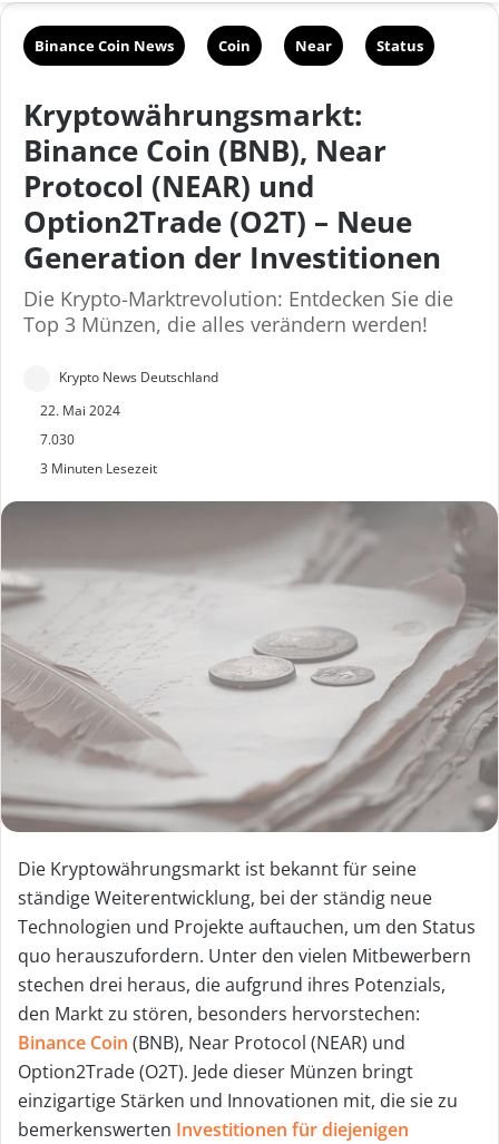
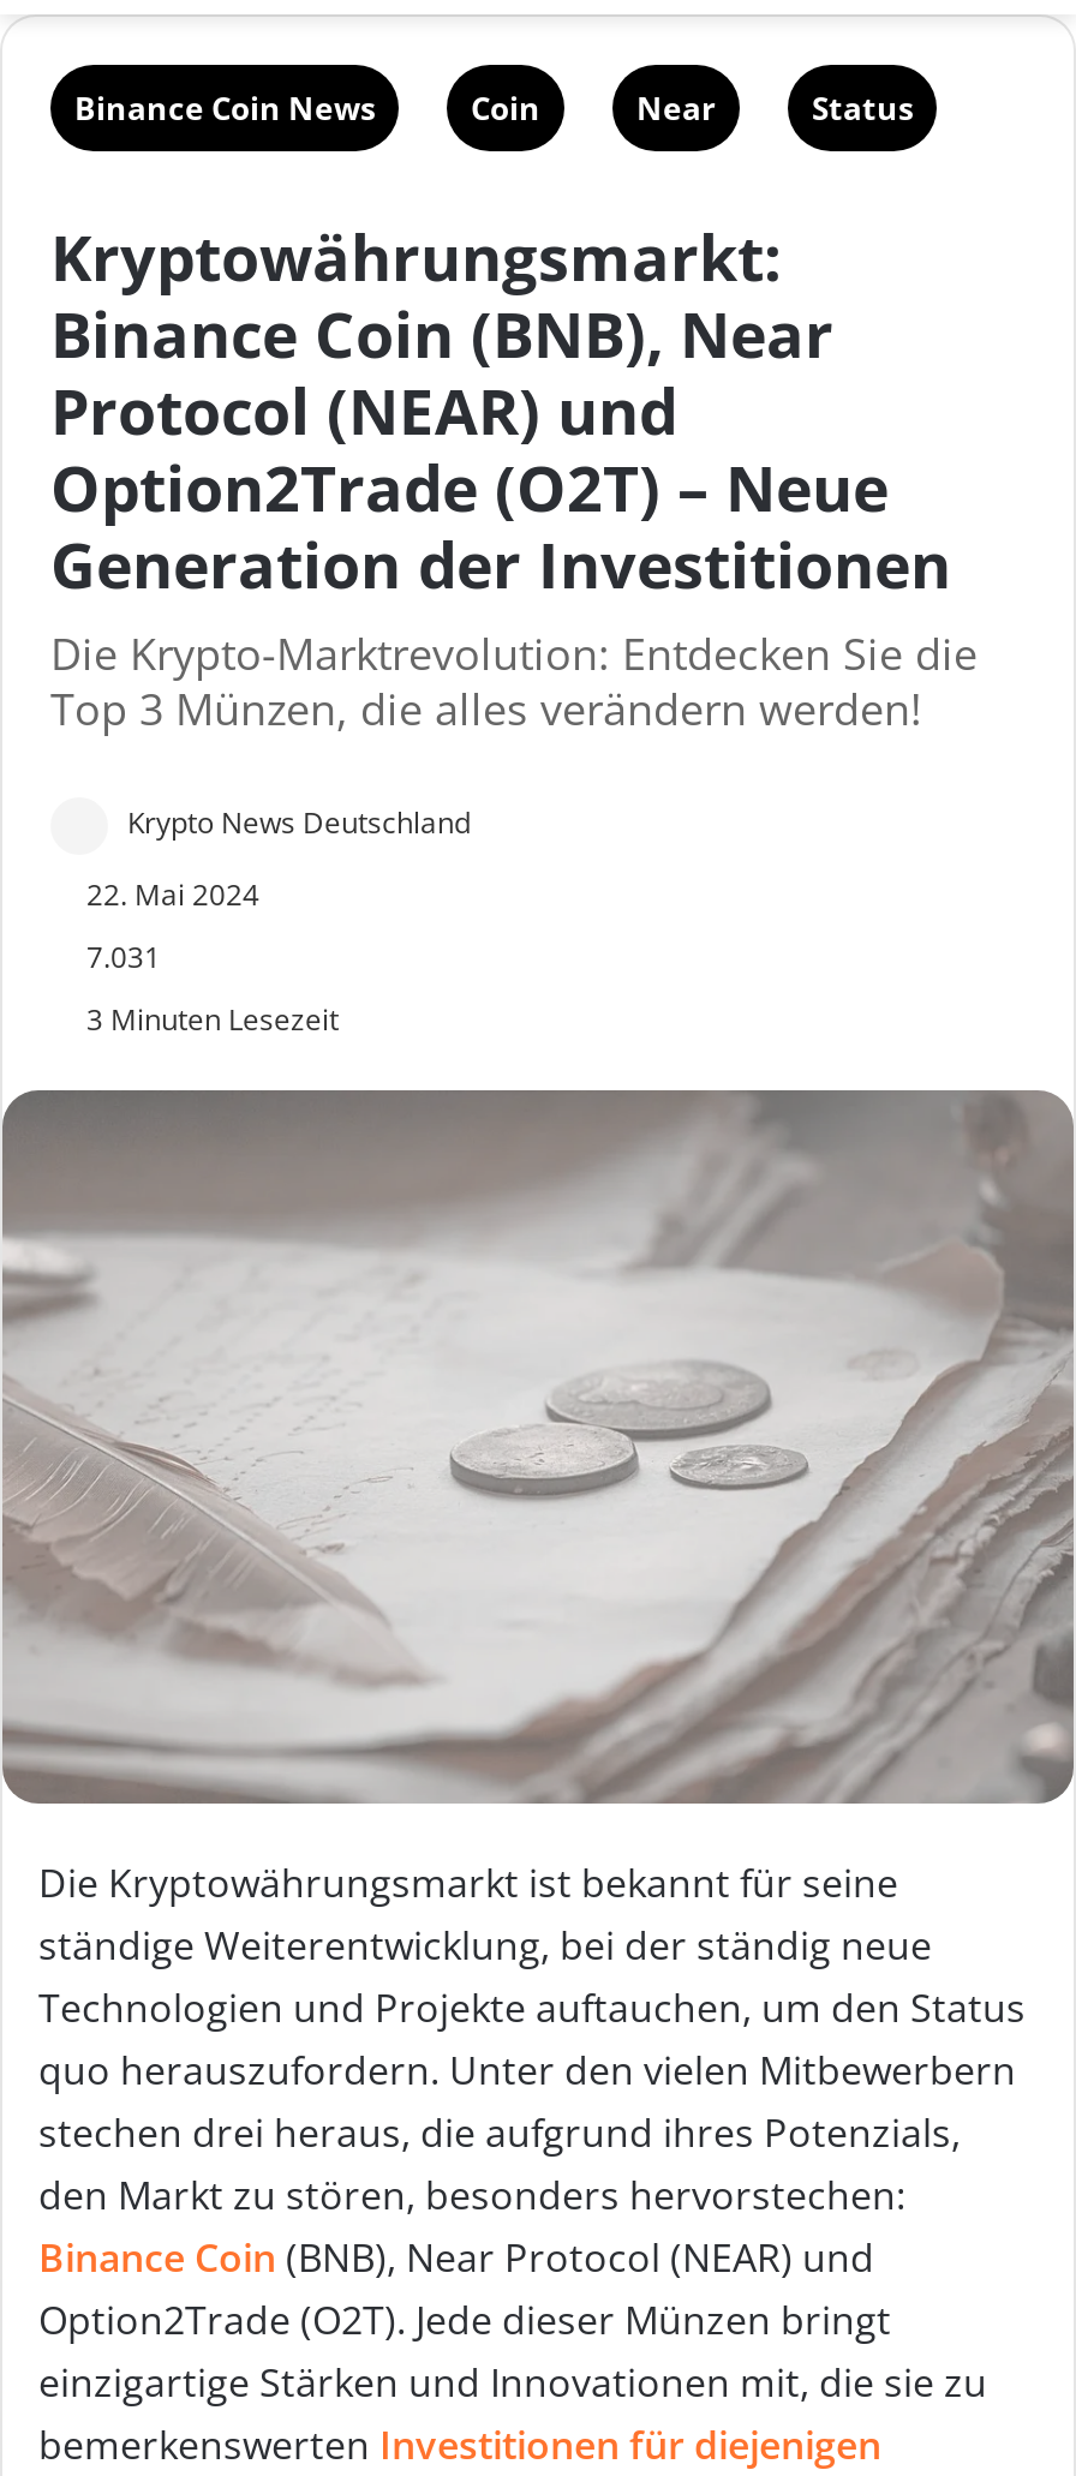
[37,430,75,449] 7.030 -> [79,936,161,977] 7.031

